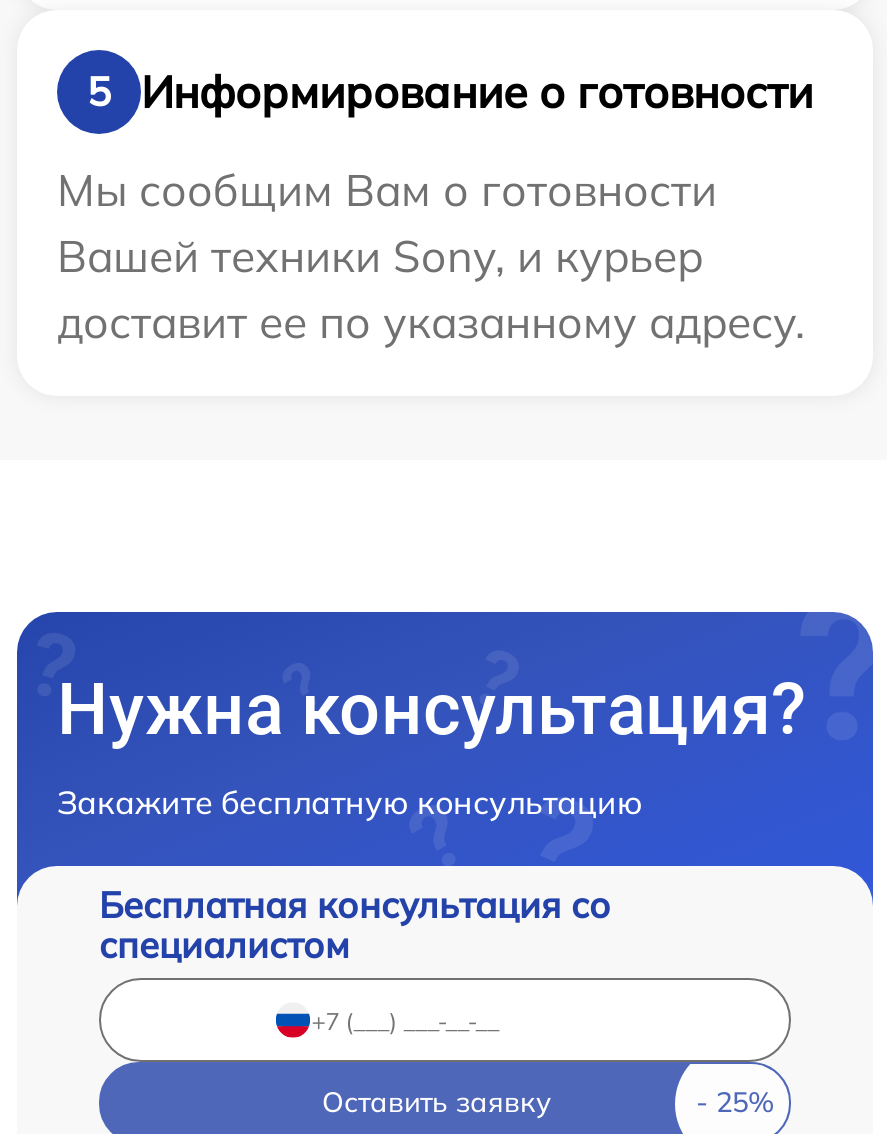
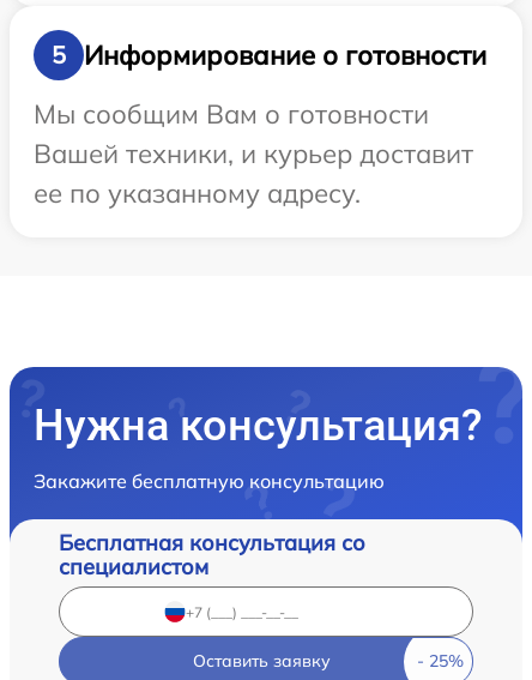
[57,228,805,350] Вашей техники Sony, и курьер | доставит ее по указанному адресу. -> [34,137,473,210] Вашей техники, и курьер доставит | ее по указанному адресу.

